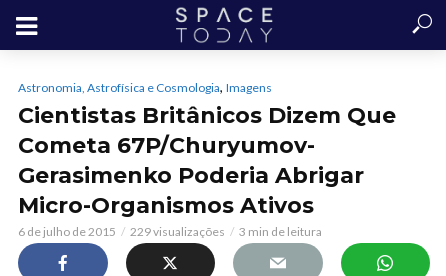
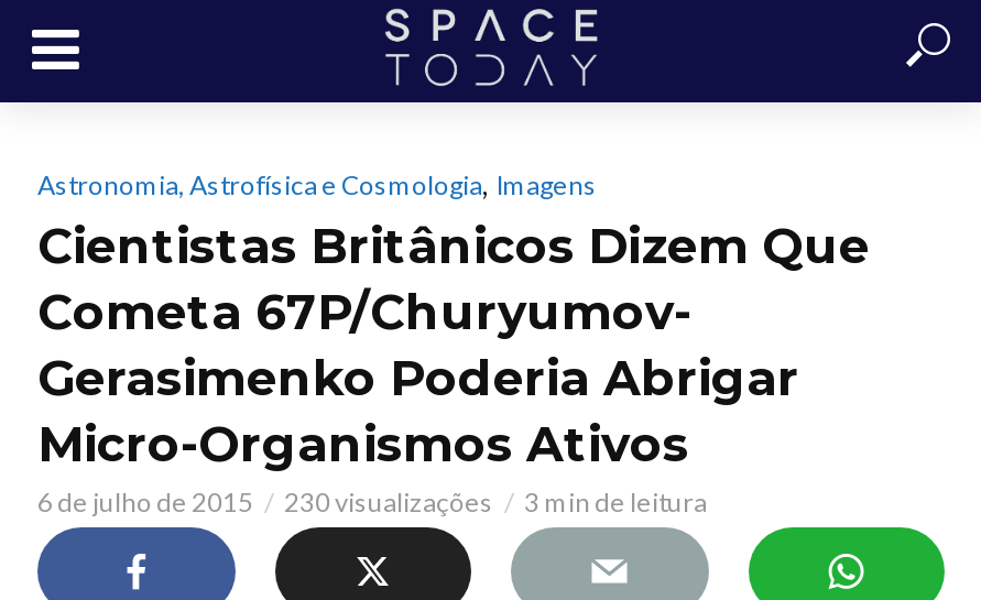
[130,224,225,239] 229 visualizações -> [284,486,493,519] 230 visualizações

